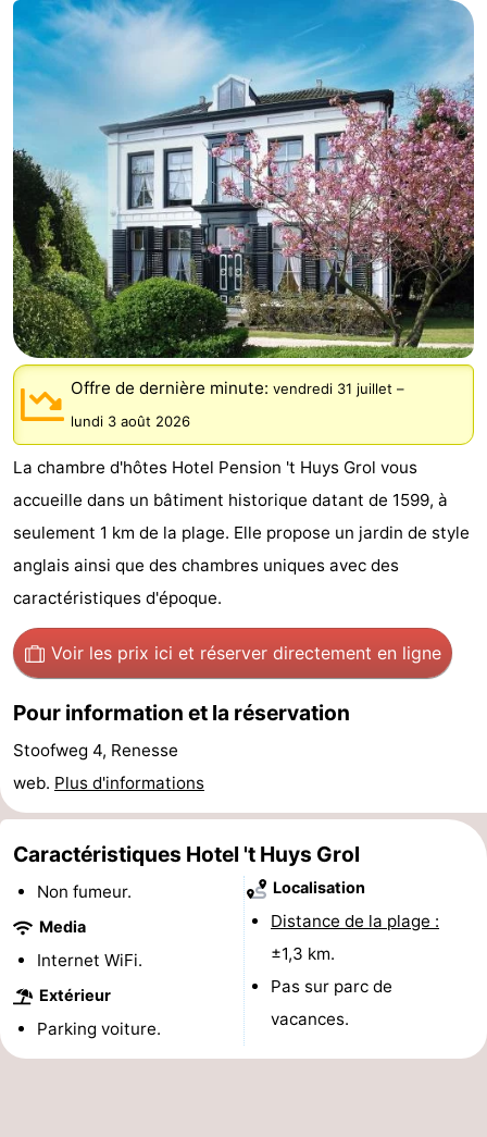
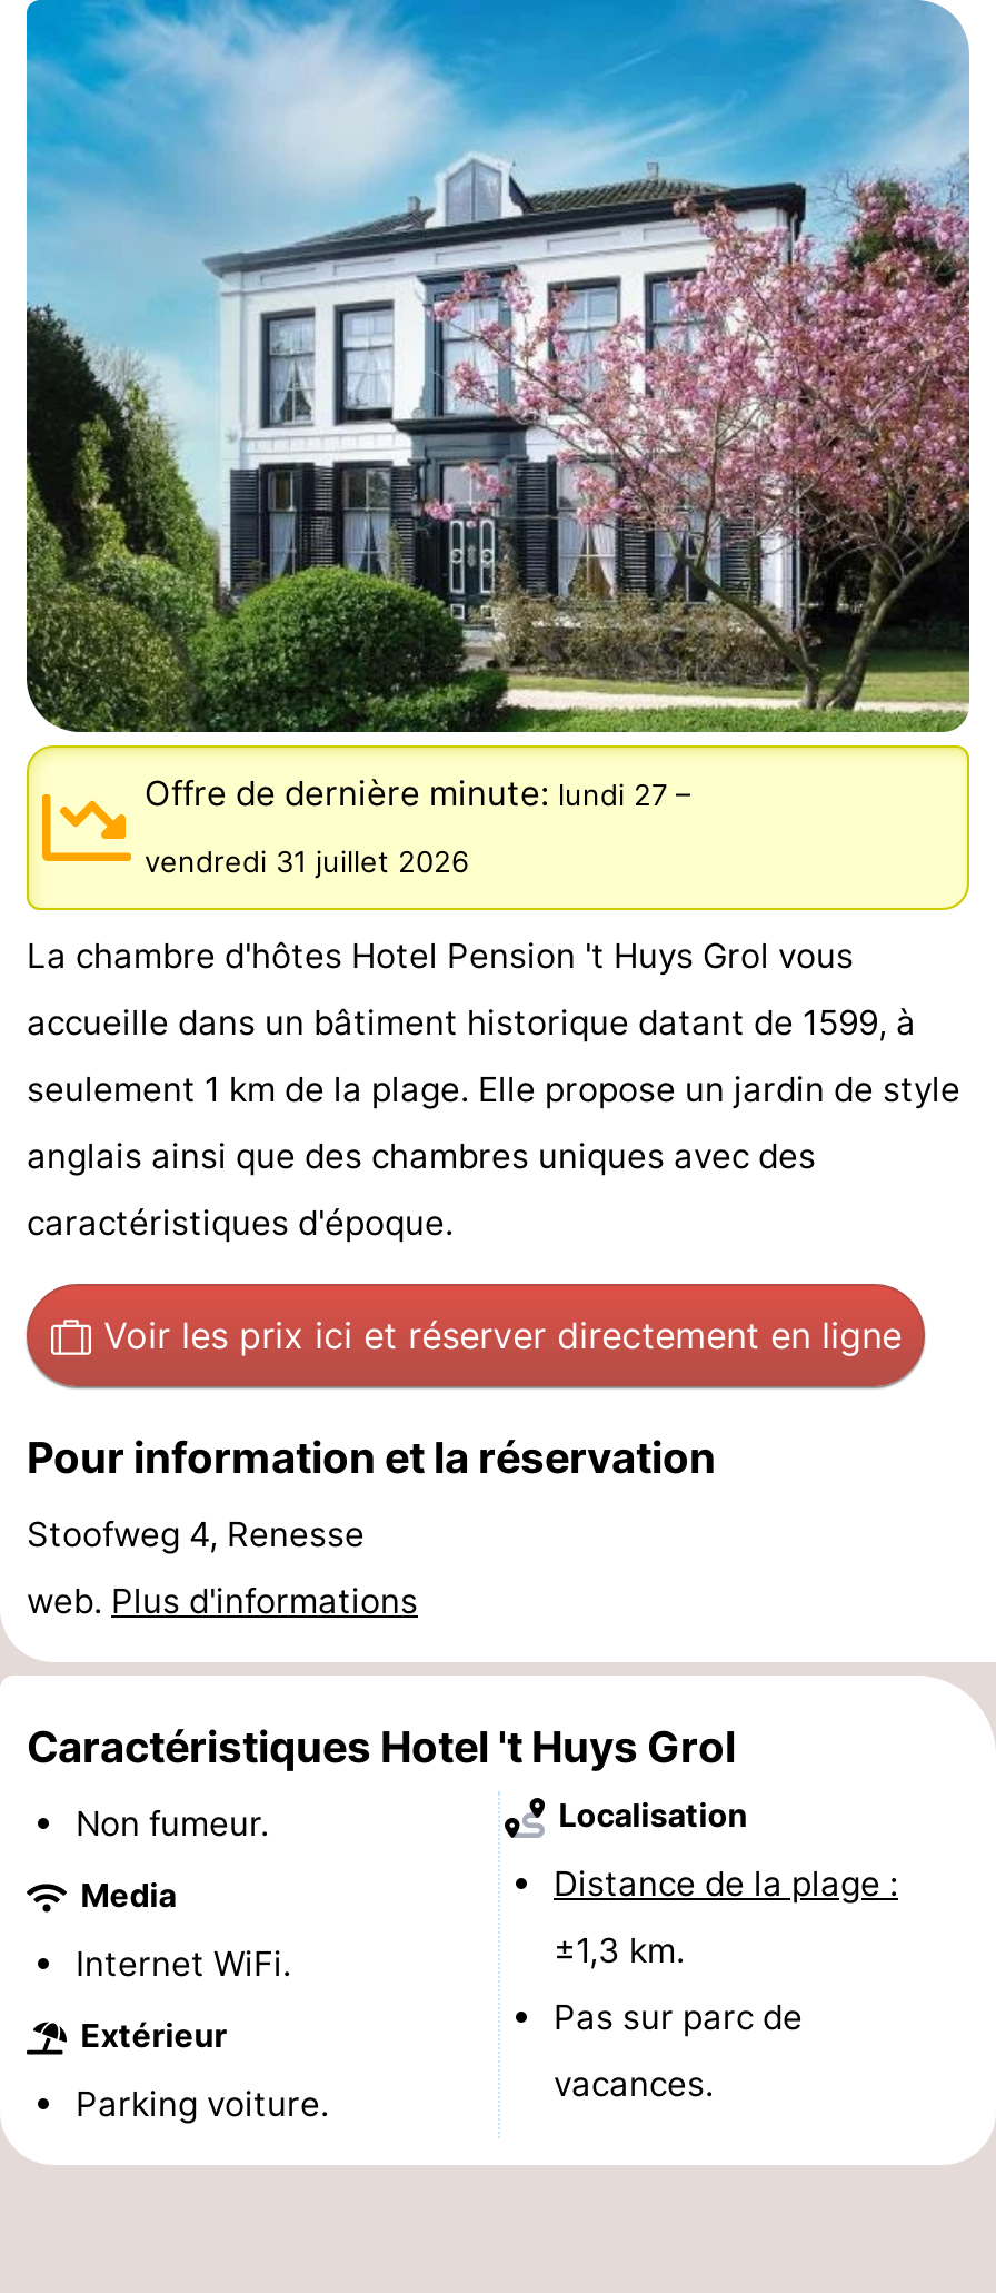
[71,378,404,398] Offre de dernière minute: vendredi 31 juillet – -> [145,772,691,814] Offre de dernière minute: lundi 27 –
[71,412,190,430] lundi 3 août 2026 -> [145,843,469,879] vendredi 31 juillet 2026

